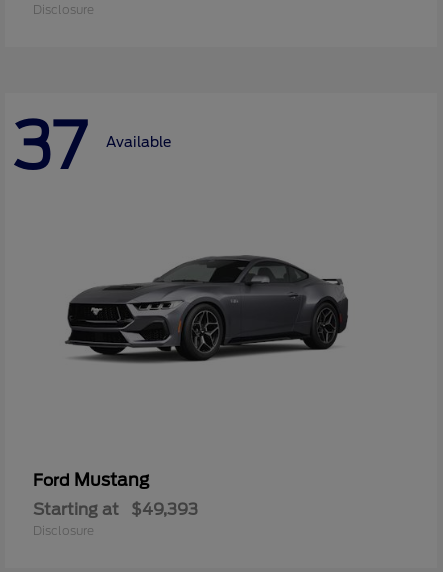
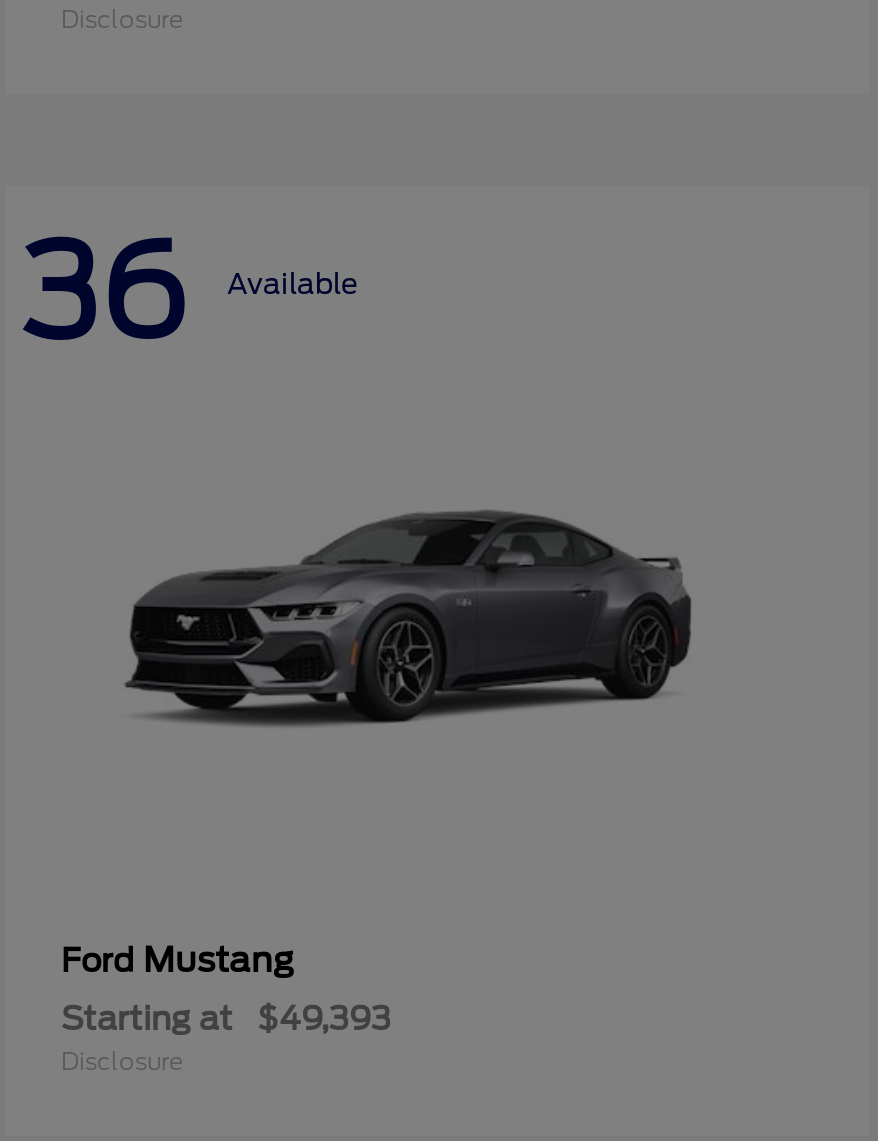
[13,108,171,184] 37 Available -> [21,215,357,367] 36 Available

